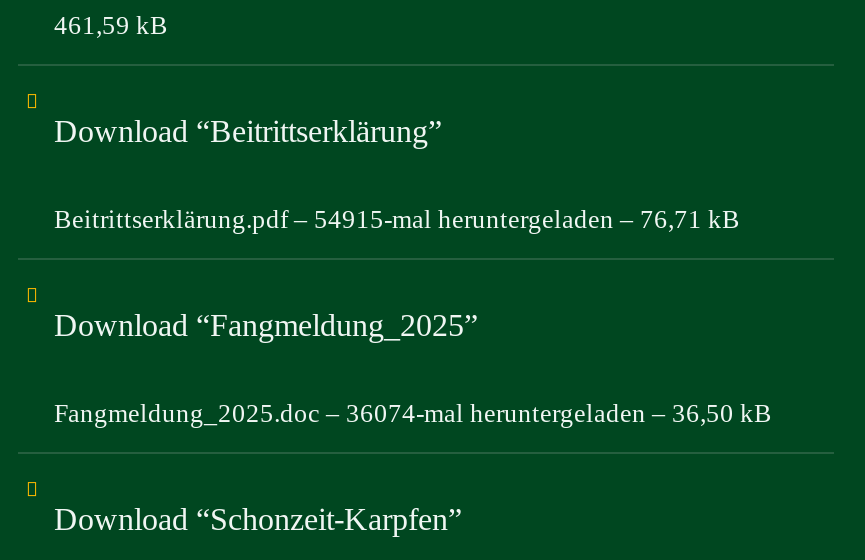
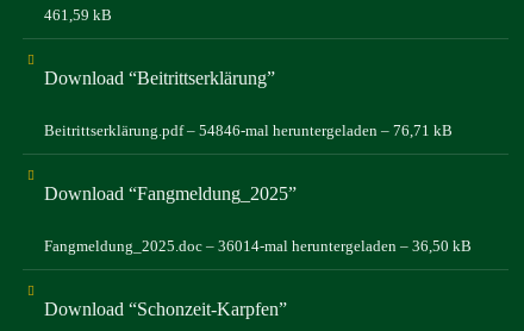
[54,206,740,234] Beitrittserklärung.pdf – 54915-mal heruntergeladen – 76,71 kB -> [44,122,453,139] Beitrittserklärung.pdf – 54846-mal heruntergeladen – 76,71 kB
[54,400,772,428] Fangmeldung_2025.doc – 36074-mal heruntergeladen – 36,50 kB -> [44,238,472,255] Fangmeldung_2025.doc – 36014-mal heruntergeladen – 36,50 kB

